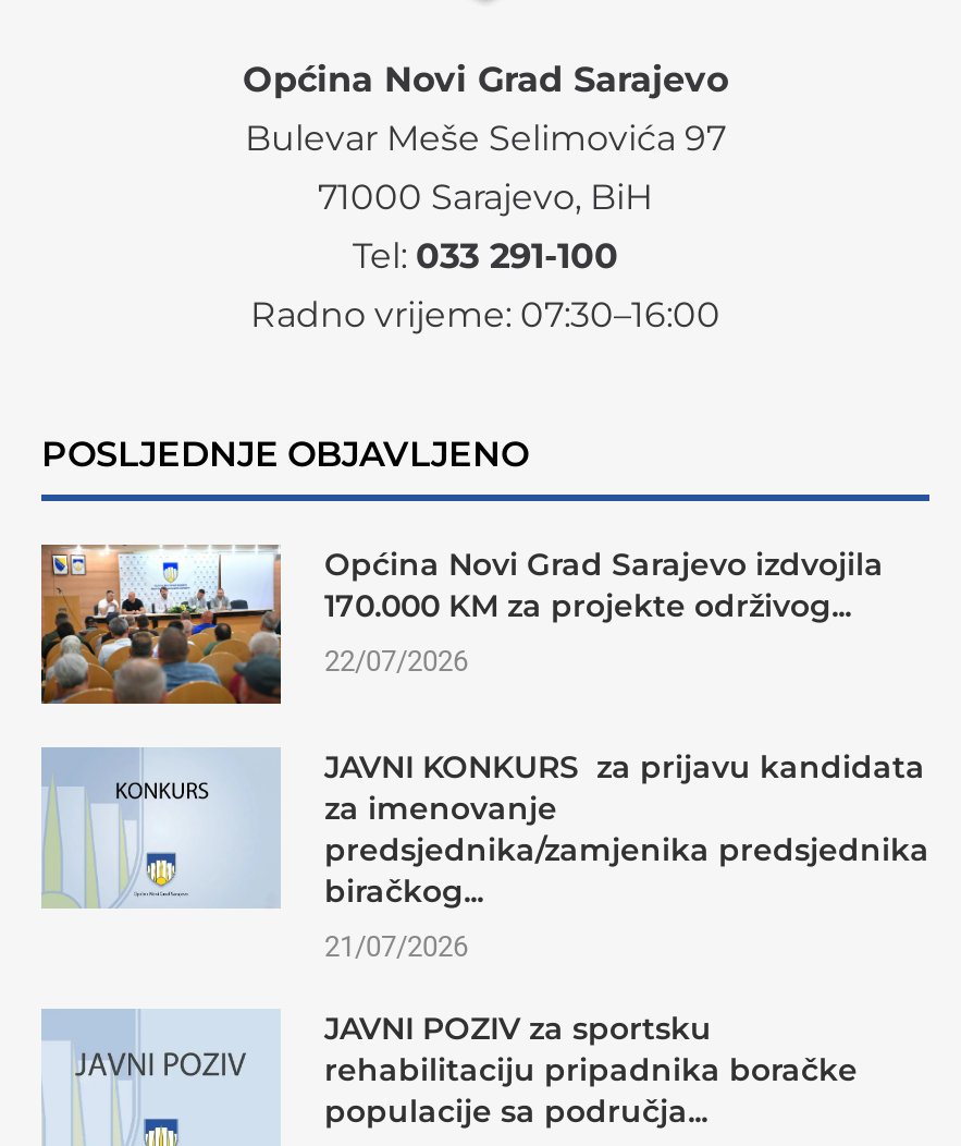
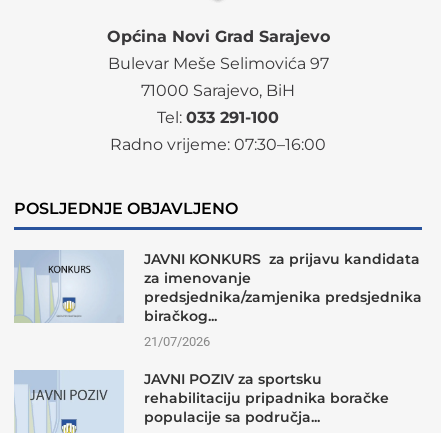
[39,542,884,706] [image] | Općina Novi Grad Sarajevo izdvojila | 170.000 KM za projekte održivog... | 22/07/2026 -> none

